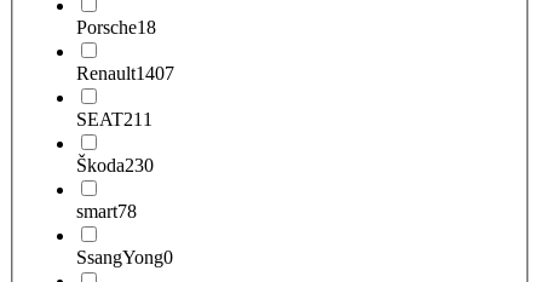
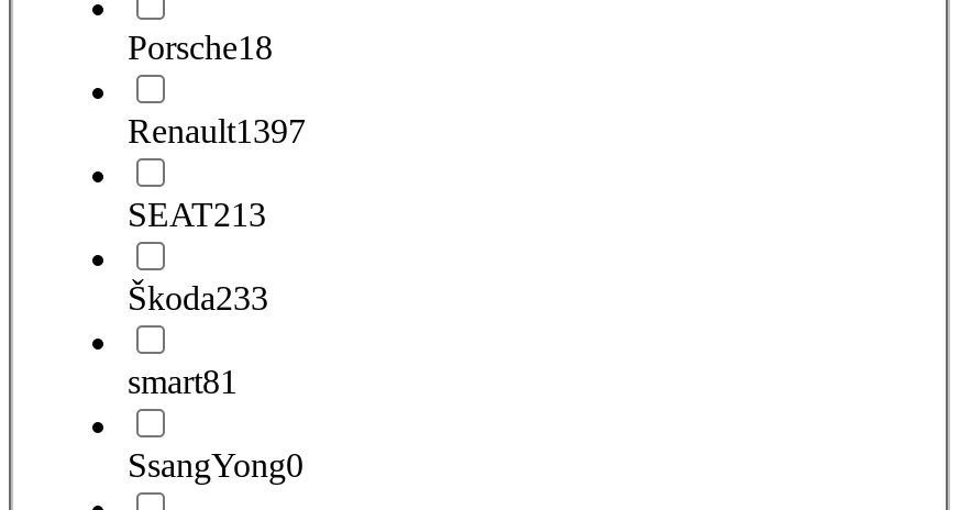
[76,62,174,83] Renault1407 -> [128,111,306,149] Renault1397
[76,108,152,129] SEAT211 -> [128,195,266,232] SEAT213
[76,154,154,175] Škoda230 -> [128,278,268,316] Škoda233
[76,200,137,221] smart78 -> [128,362,238,399] smart81

